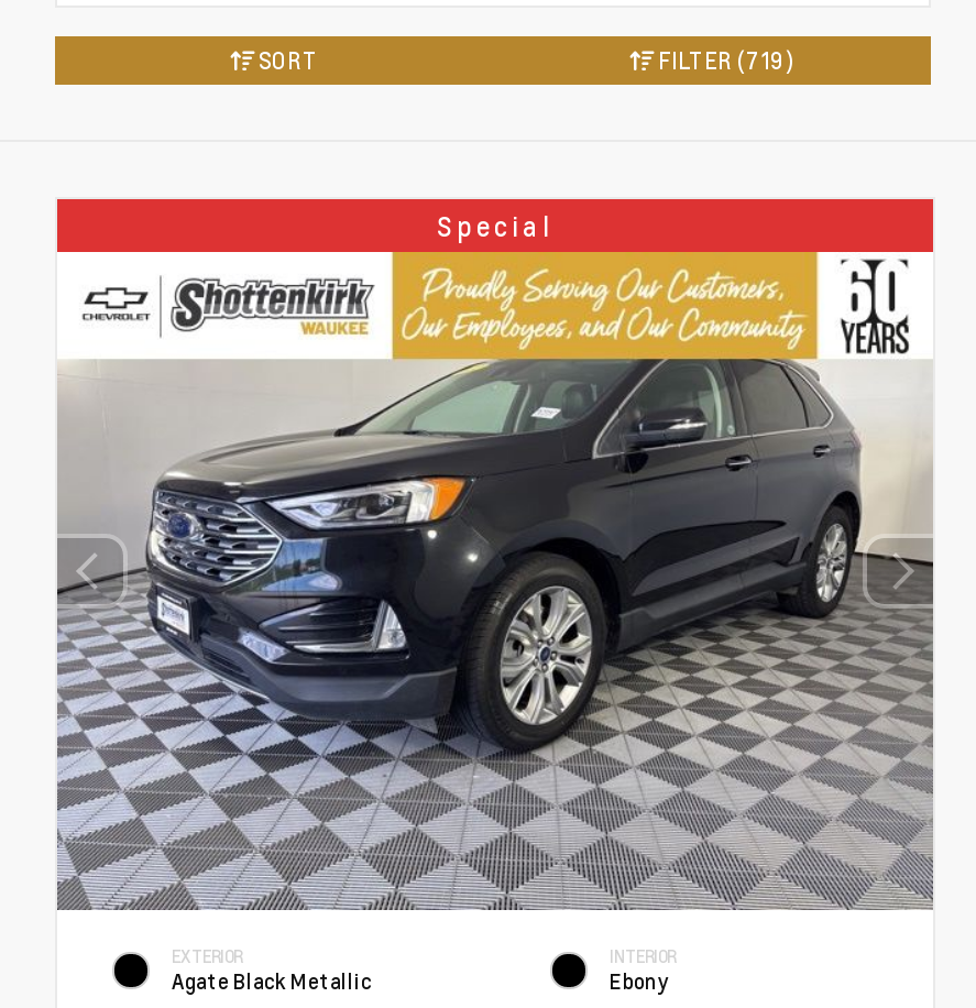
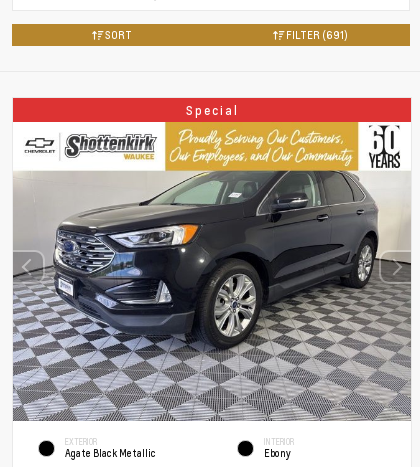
[654,45,794,75] FILTER (719) -> [284,28,348,42] FILTER (691)

